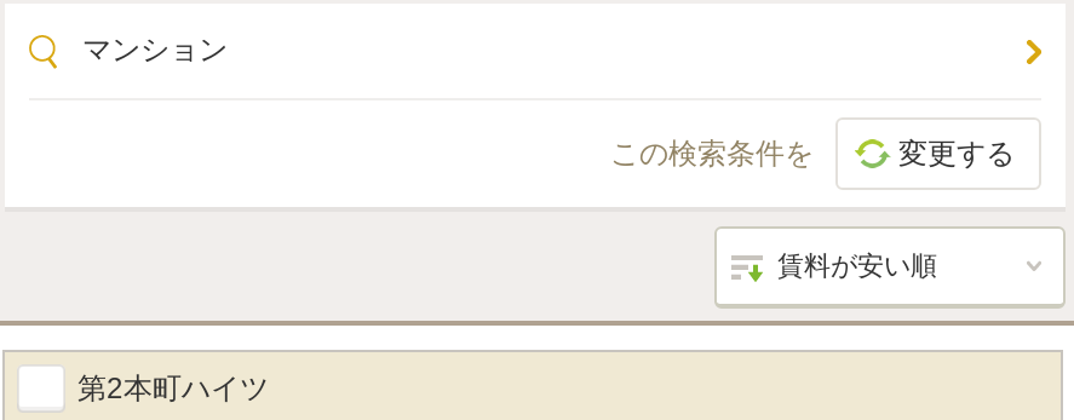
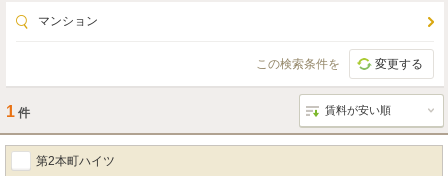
none -> [6,103,30,120] 1 件

